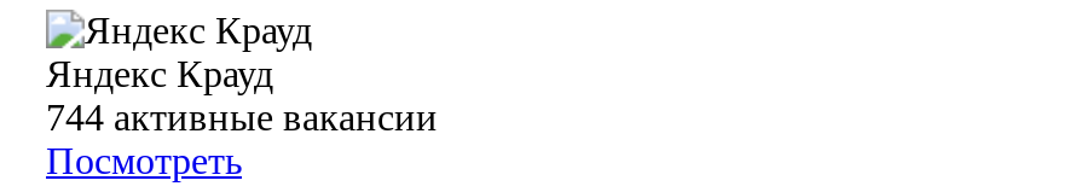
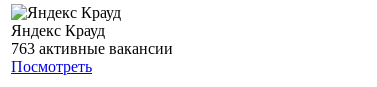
[46,97,438,138] 744 активные вакансии -> [11,40,173,57] 763 активные вакансии

